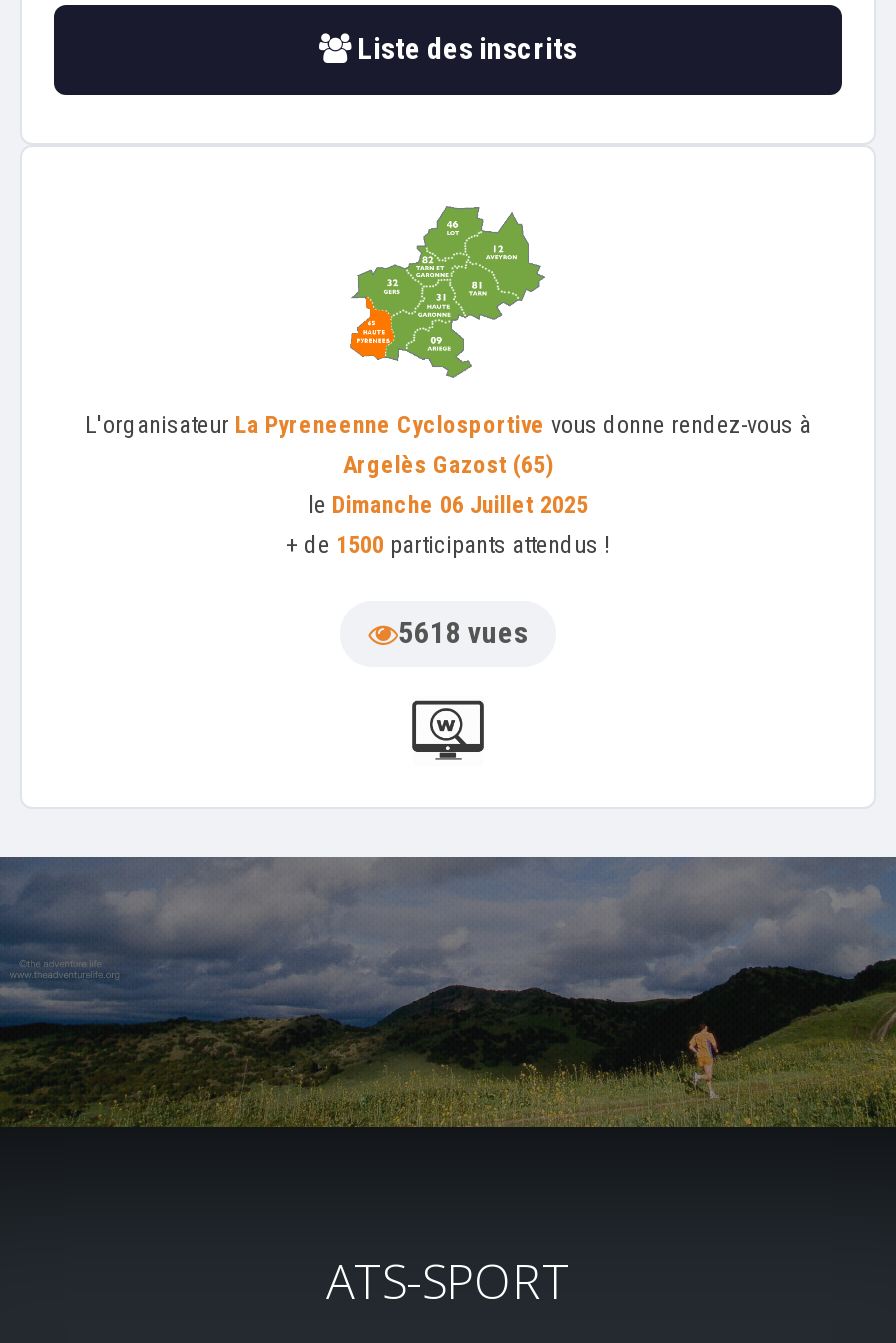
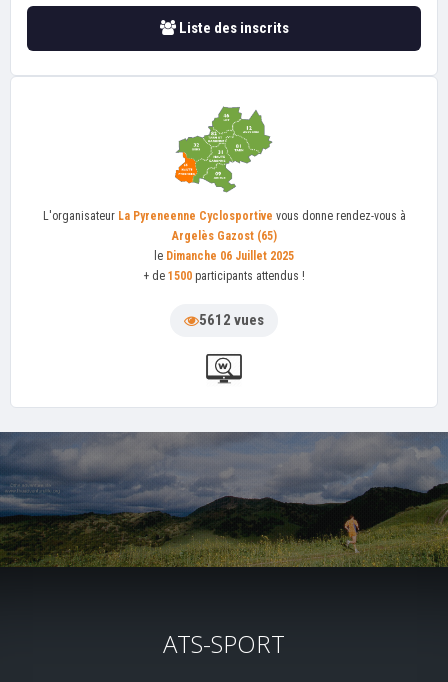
[398,615,528,651] 5618 vues -> [199,311,264,329] 5612 vues

